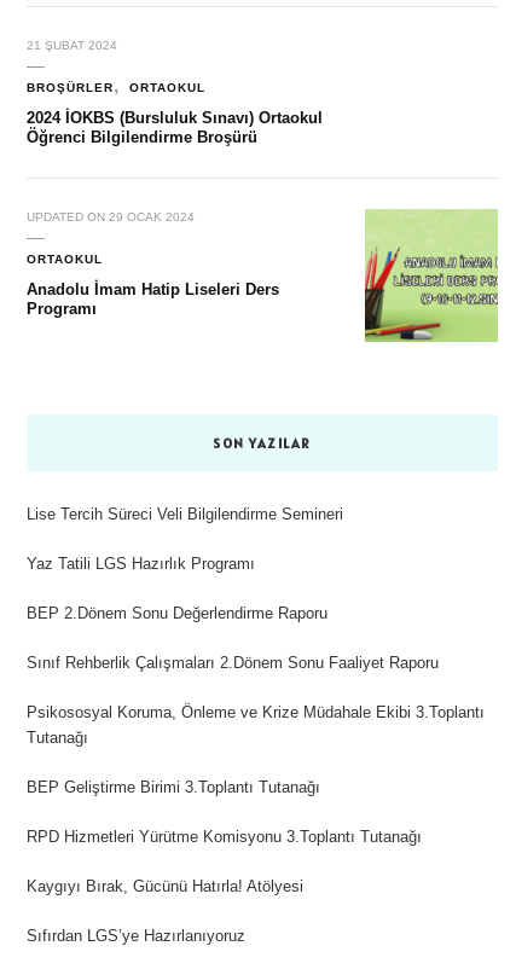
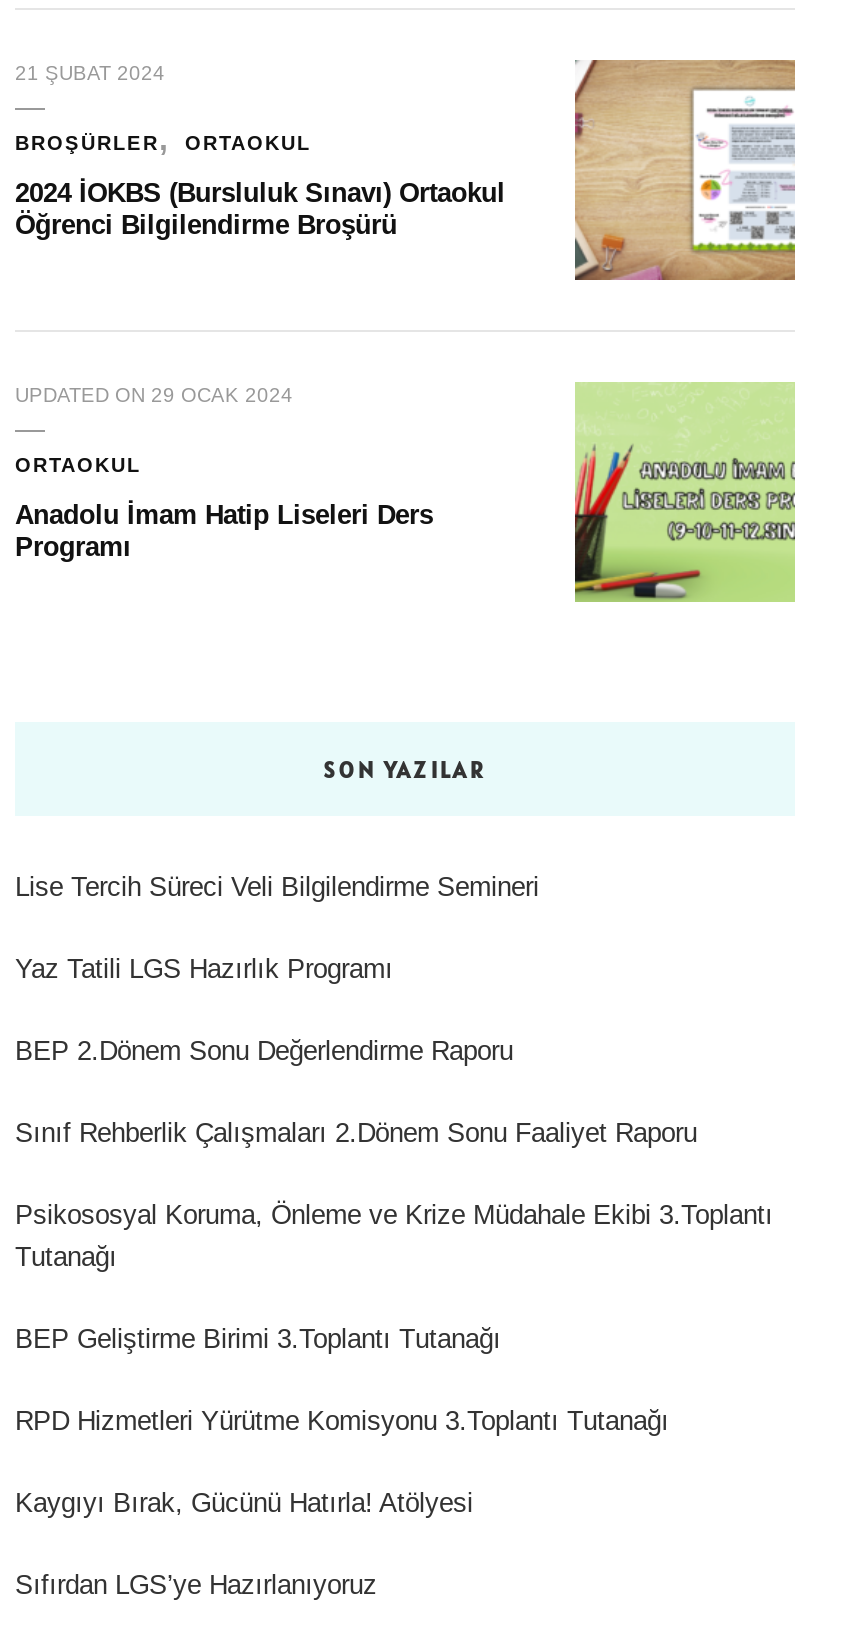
none -> [573,58,797,282] [image]

